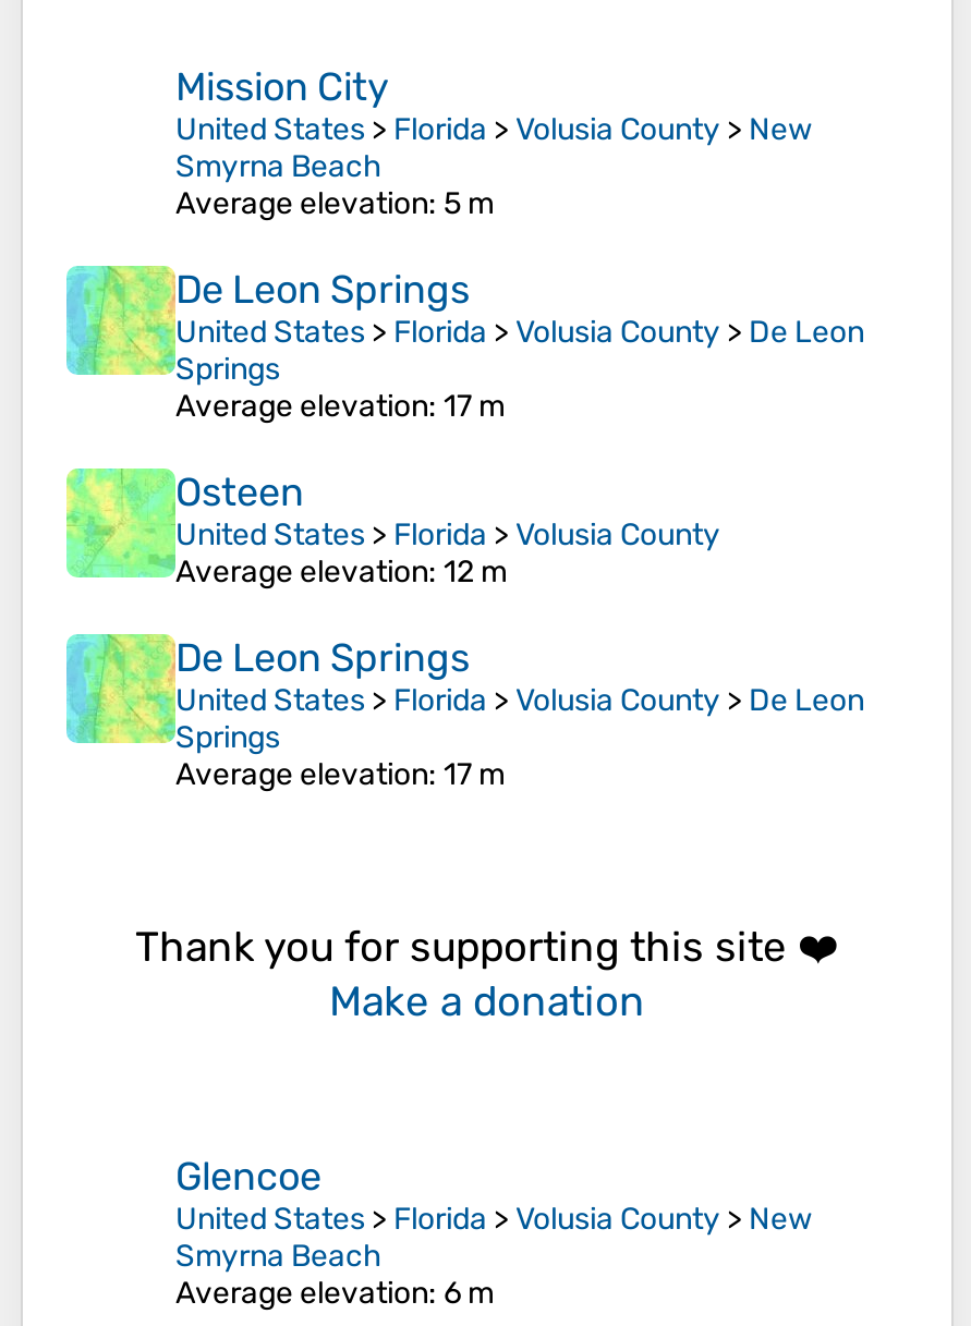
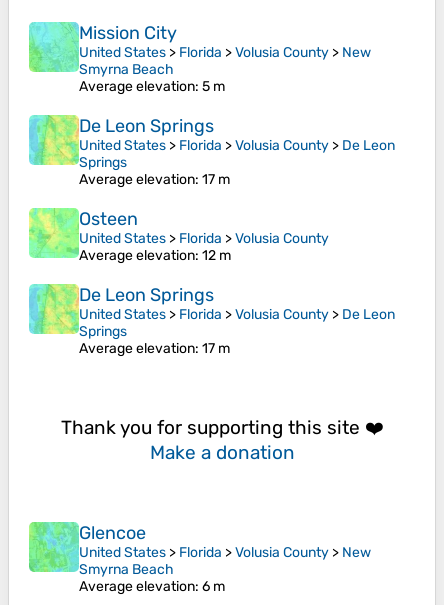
none -> [28,21,76,73] [image]
none -> [28,521,76,573] [image]

